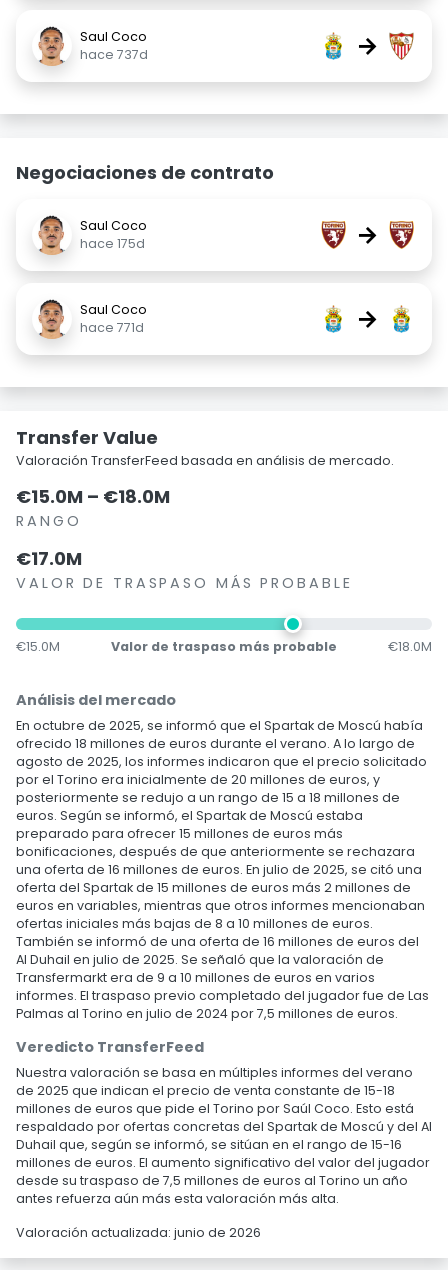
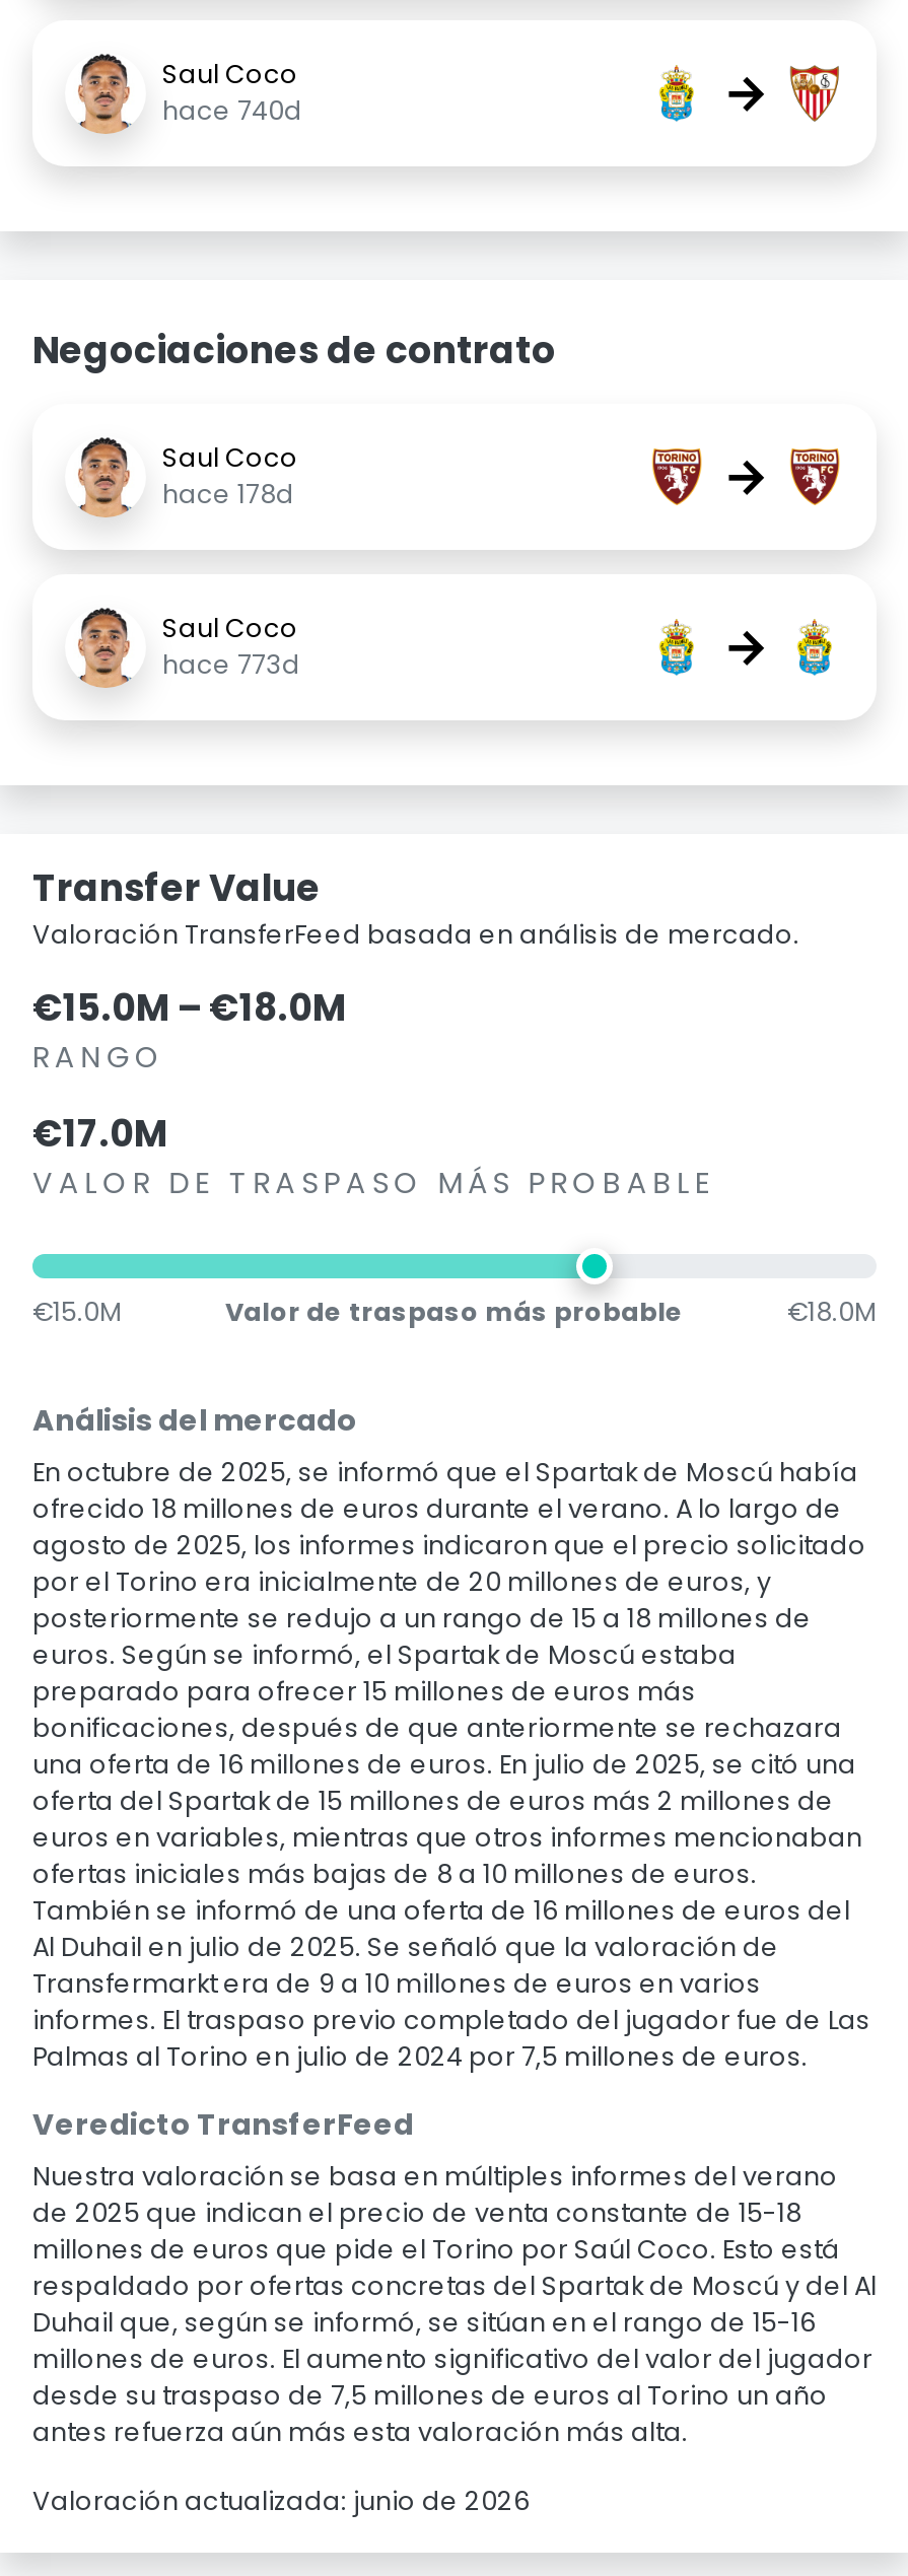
[80,46,148,63] hace 737d -> [162,93,302,128] hace 740d
[80,235,145,252] hace 175d -> [162,477,294,511] hace 178d
[80,319,144,336] hace 771d -> [162,647,300,682] hace 773d

